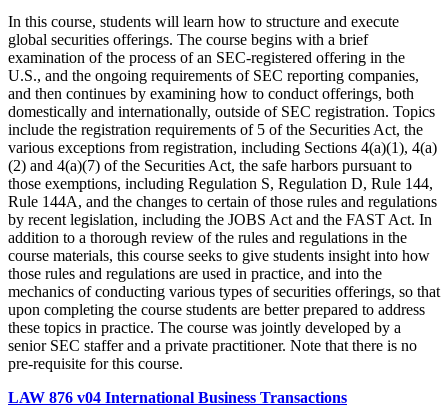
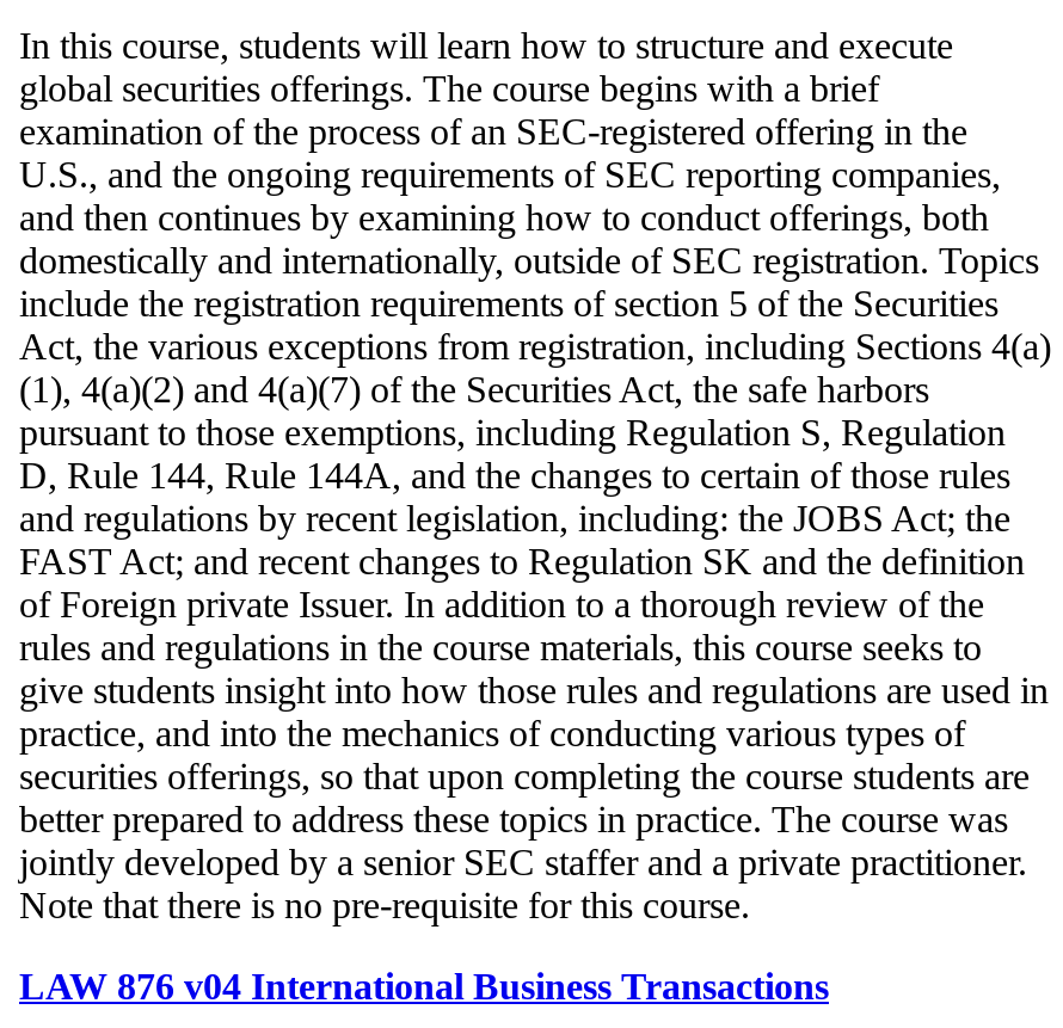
[8,120,440,371] include the registration requirements of 5 of the Securities Act, the | various exceptions from registration, including Sections 4(a)(1), 4(a) | (2) and 4(a)(7) of the Securities Act, the safe harbors pursuant to | those exemptions, including Regulation S, Regulation D, Rule 144, | Rule 144A, and the changes to certain of those rules and regulations | by recent legislation, including the JOBS Act and the FAST Act. In | addition to a thorough review of the rules and regulations in the | course materials, this course seeks to give students insight into how | those rules and regulations are used in practice, and into the | mechanics of conducting various types of securities offerings, so that | upon completing the course students are better prepared to address | these topics in practice. The course was jointly developed by a | senior SEC staffer and a private practitioner. Note that there is no | pre-requisite for this course. -> [19,282,1051,924] include the registration requirements of section 5 of the Securities | Act, the various exceptions from registration, including Sections 4(a) | (1), 4(a)(2) and 4(a)(7) of the Securities Act, the safe harbors | pursuant to those exemptions, including Regulation S, Regulation | D, Rule 144, Rule 144A, and the changes to certain of those rules | and regulations by recent legislation, including: the JOBS Act; the | FAST Act; and recent changes to Regulation SK and the definition | of Foreign private Issuer. In addition to a thorough review of the | rules and regulations in the course materials, this course seeks to | give students insight into how those rules and regulations are used in | practice, and into the mechanics of conducting various types of | securities offerings, so that upon completing the course students are | better prepared to address these topics in practice. The course was | jointly developed by a senior SEC staffer and a private practitioner. | Note that there is no pre-requisite for this course.

